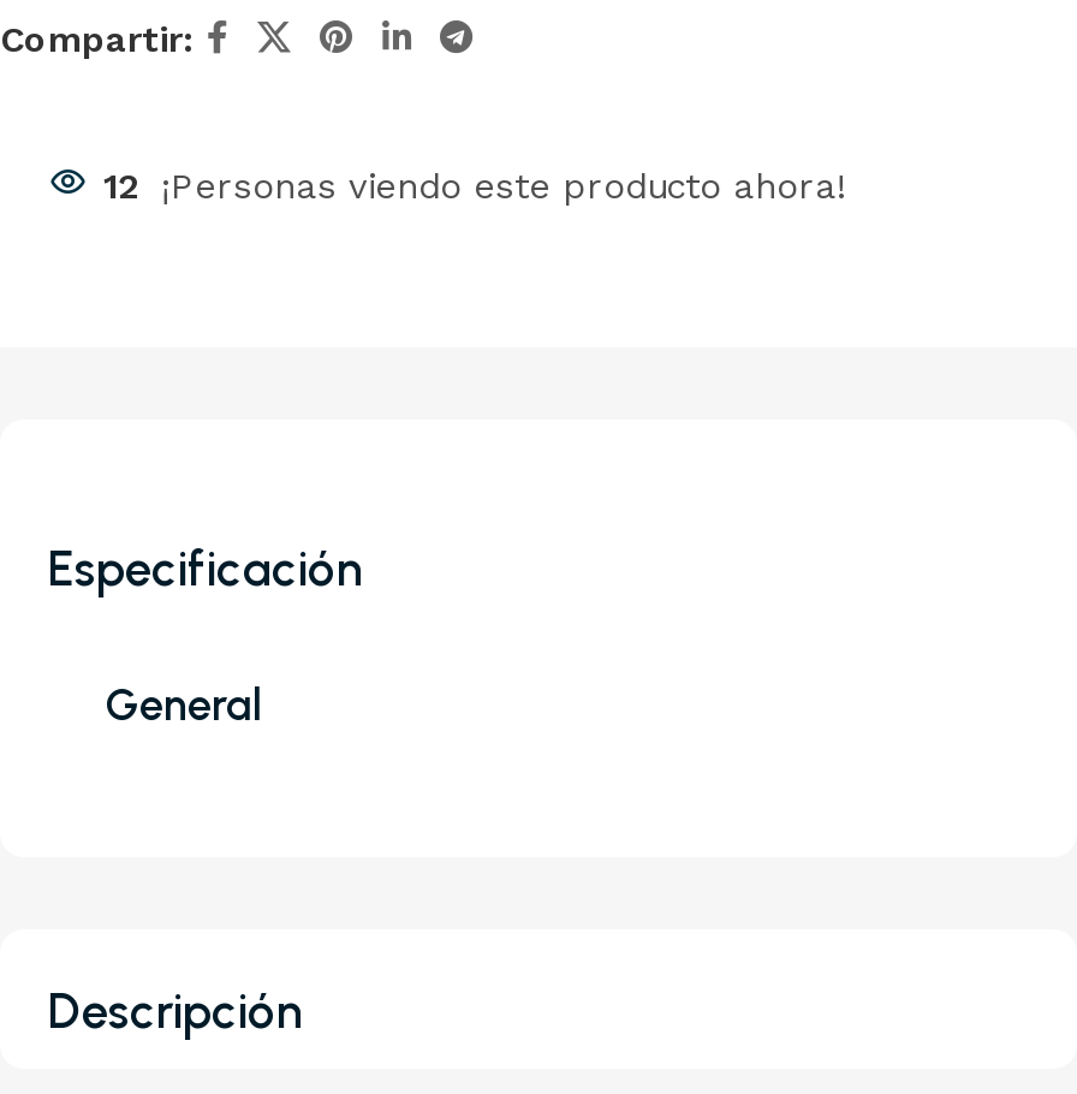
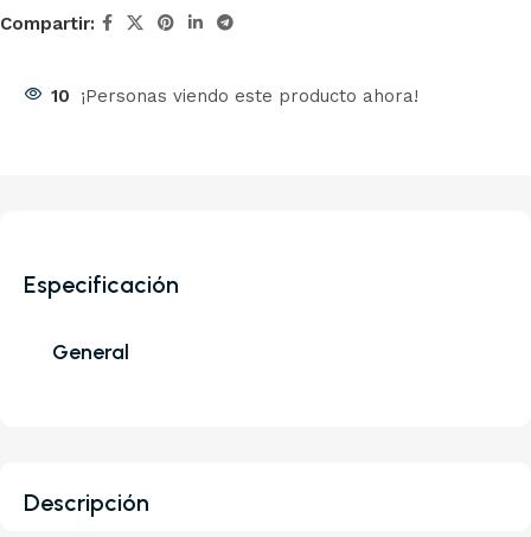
[103,165,846,208] 12 ¡Personas viendo este producto ahora! -> [51,85,418,107] 10 ¡Personas viendo este producto ahora!

